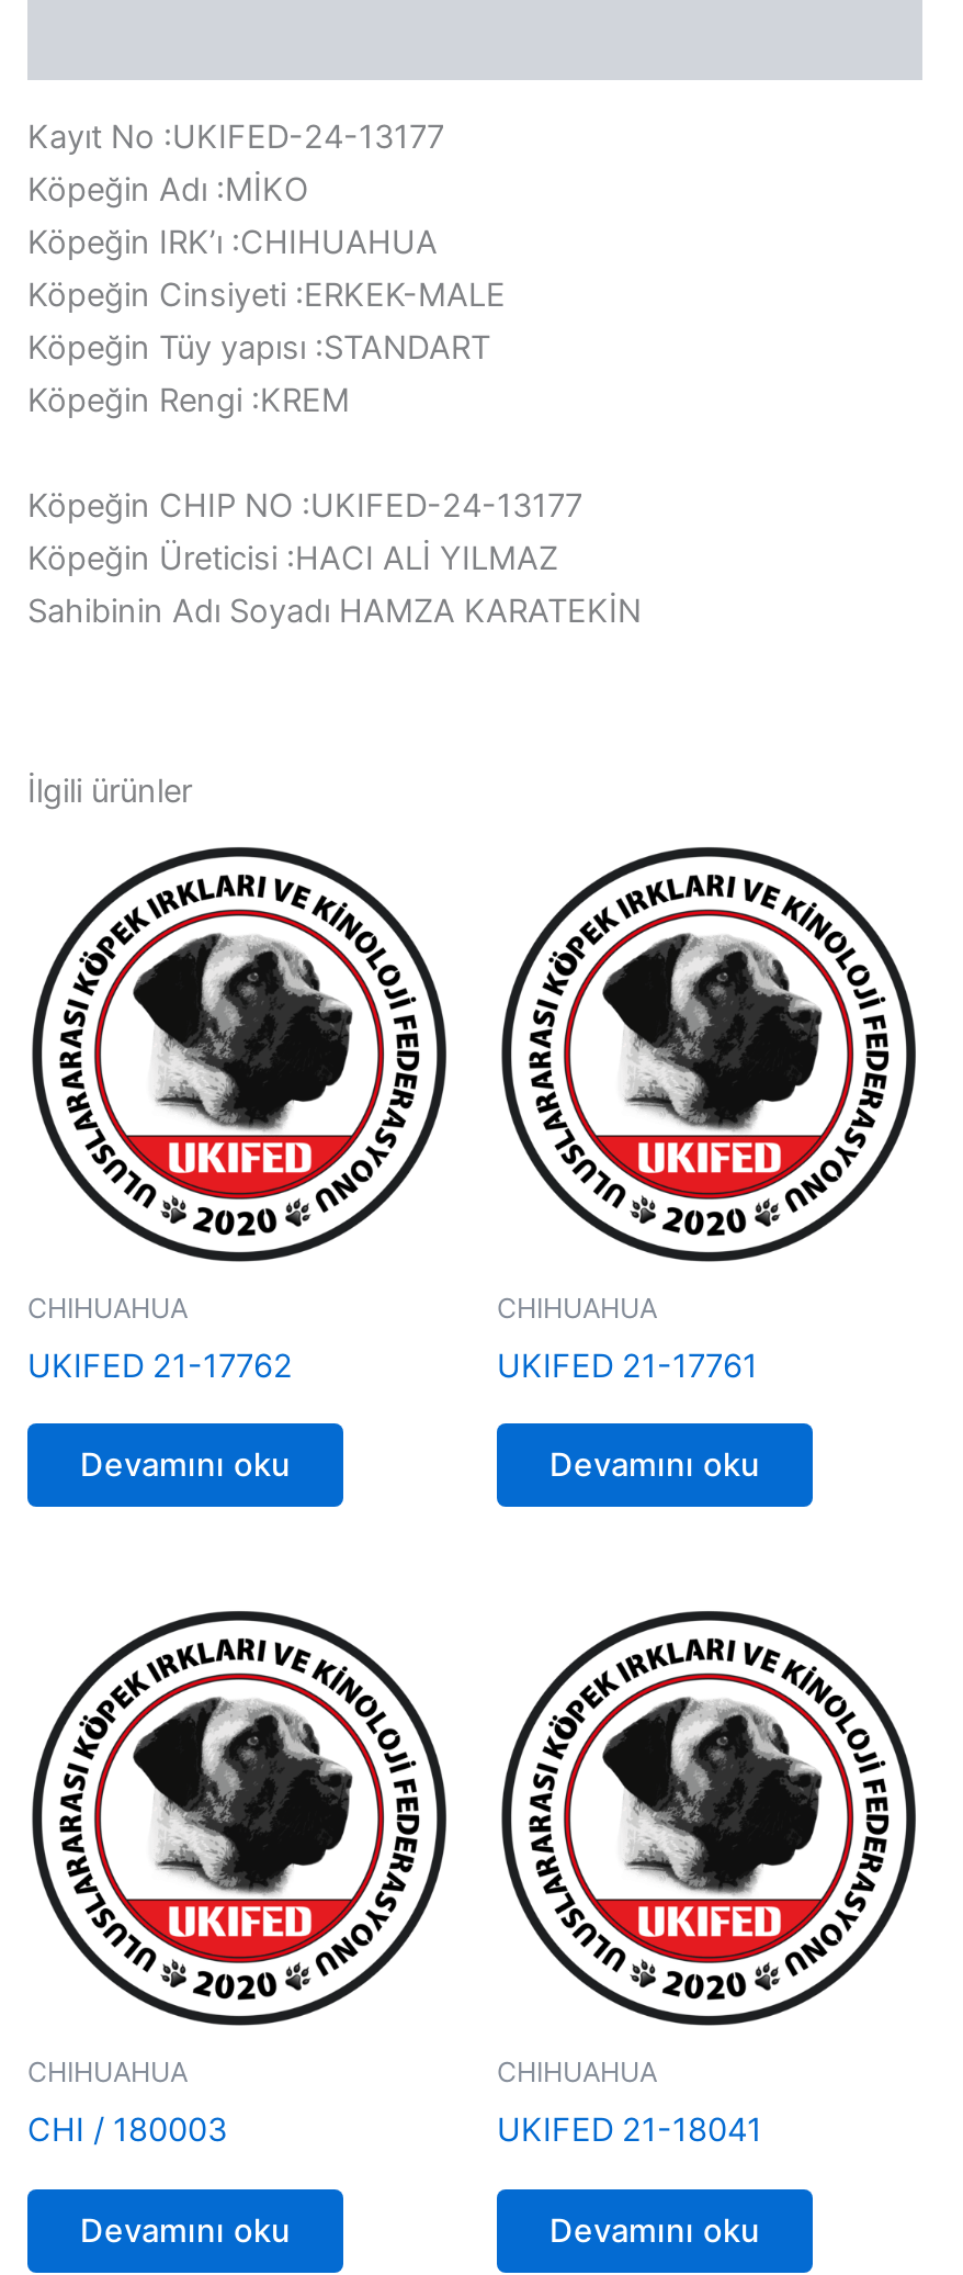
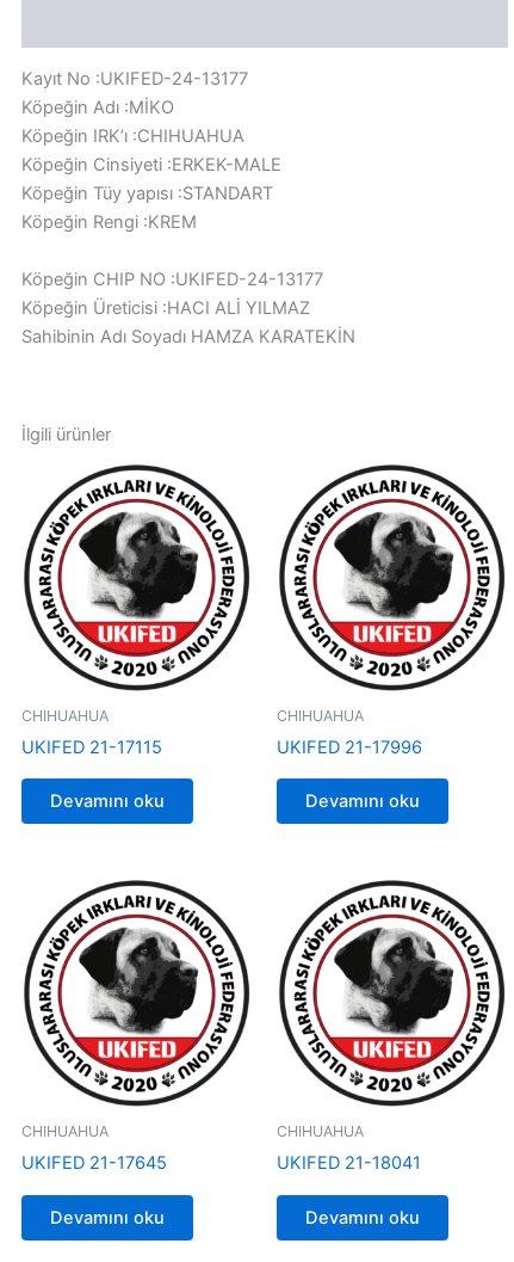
[27,1346,293,1386] UKIFED 21-17762 -> [21,737,162,758] UKIFED 21-17115
[497,1346,758,1386] UKIFED 21-17761 -> [277,737,422,758] UKIFED 21-17996
[27,2111,227,2150] CHI / 180003 -> [21,1152,167,1174] UKIFED 21-17645

